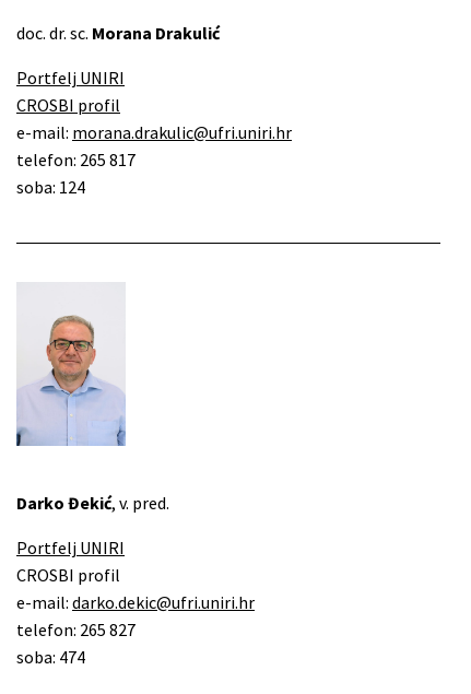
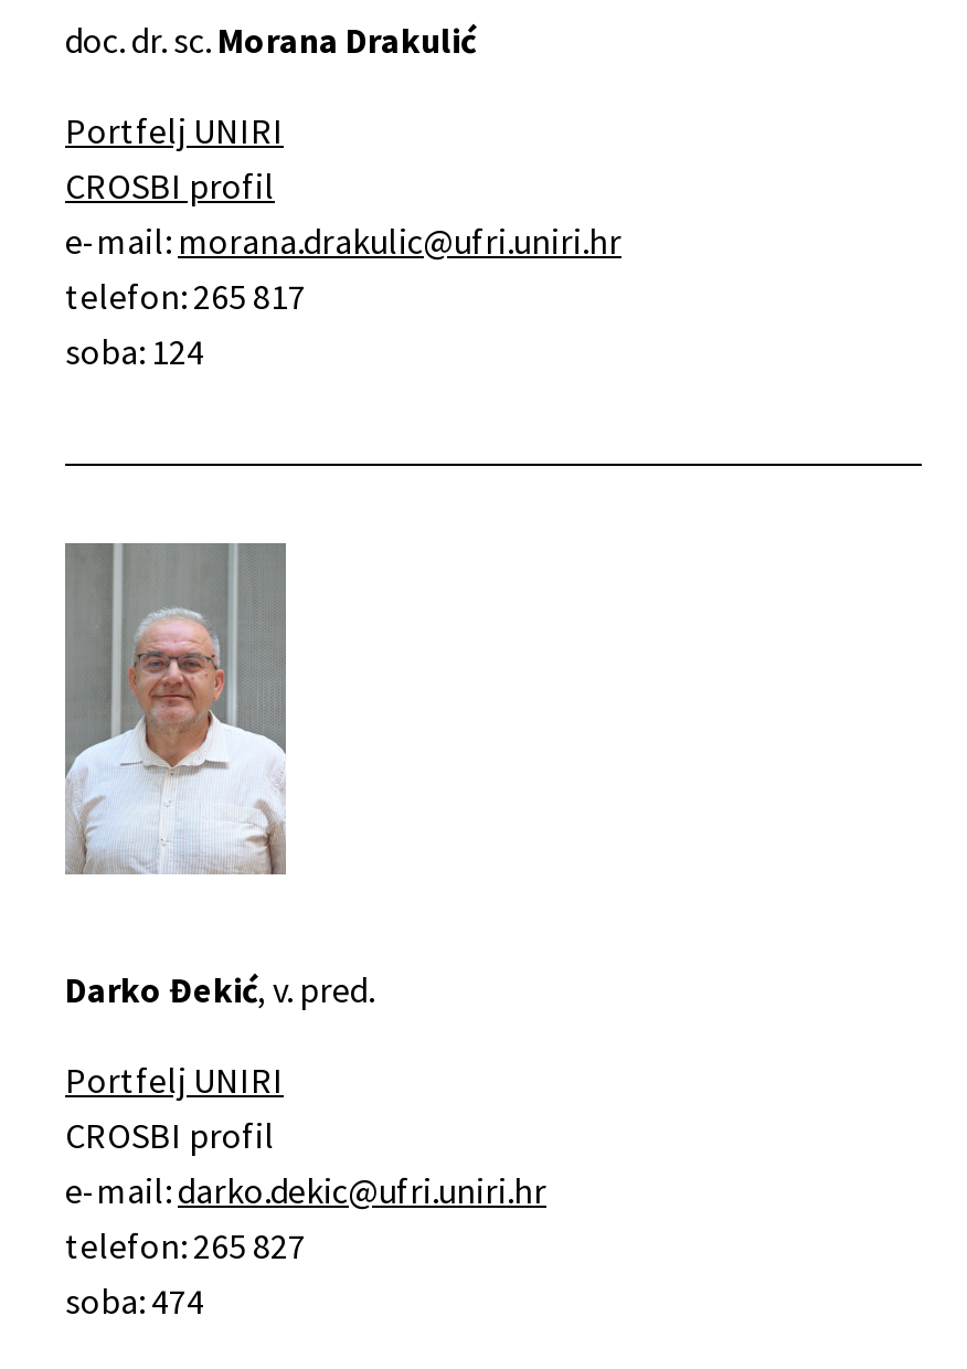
[15,282,127,447] [image] -> [63,541,288,877] [image]

